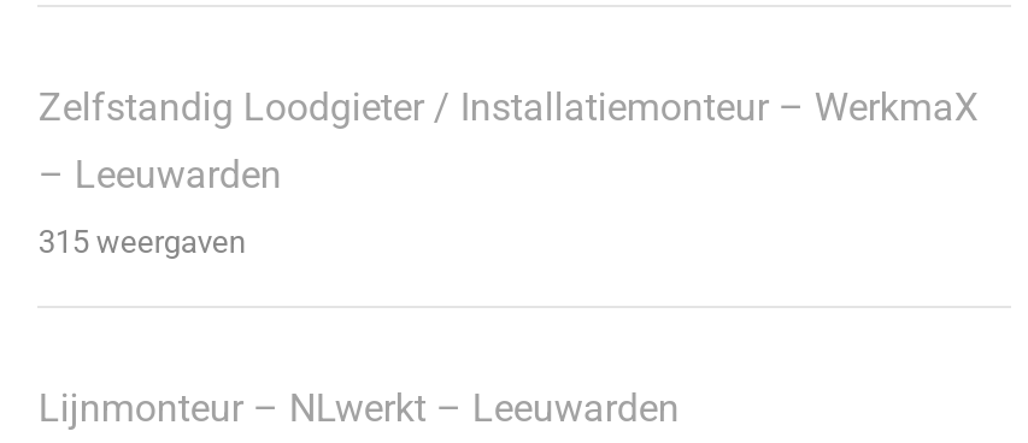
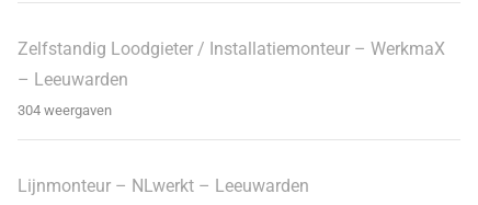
[38,224,246,260] 315 weergaven -> [18,102,112,118] 304 weergaven

